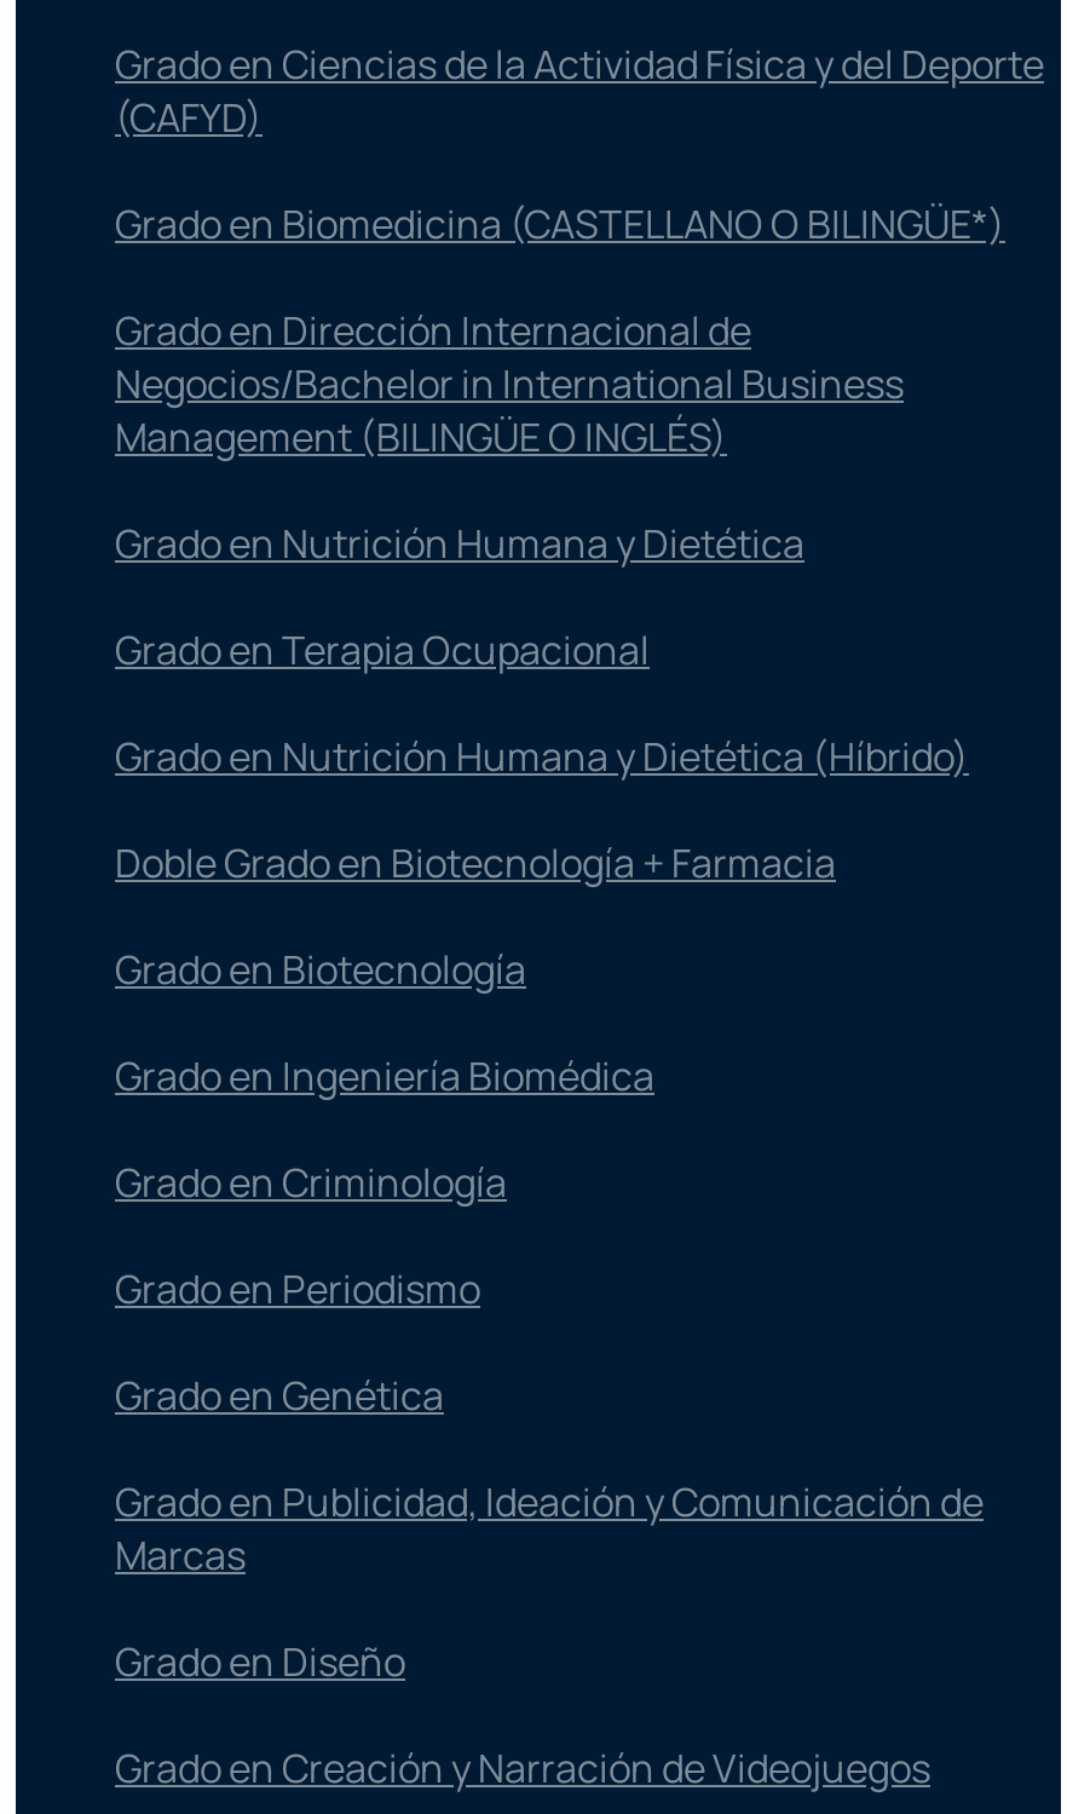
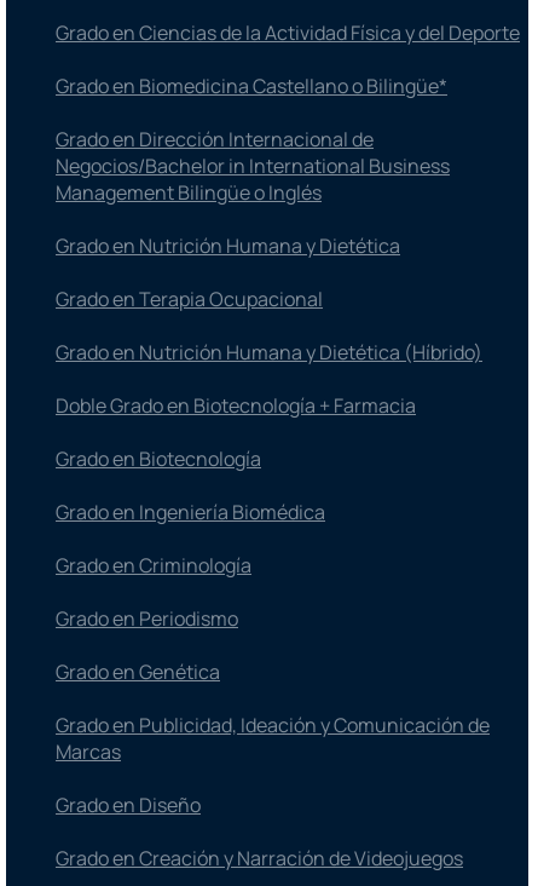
[115,91,1005,251] (CAFYD) | Grado en Biomedicina (CASTELLANO O BILINGÜE*) -> [56,72,447,99] Grado en Biomedicina Castellano o Bilingüe*
[115,410,727,464] Management (BILINGÜE O INGLÉS) -> [56,179,322,205] Management Bilingüe o Inglés

